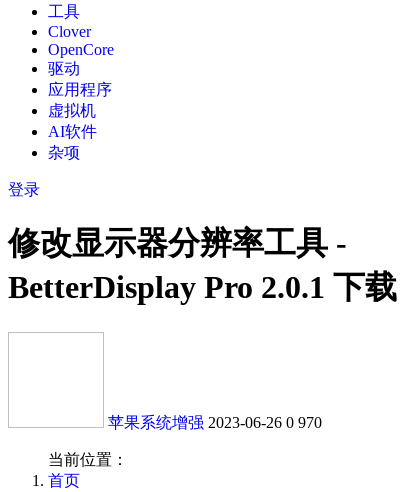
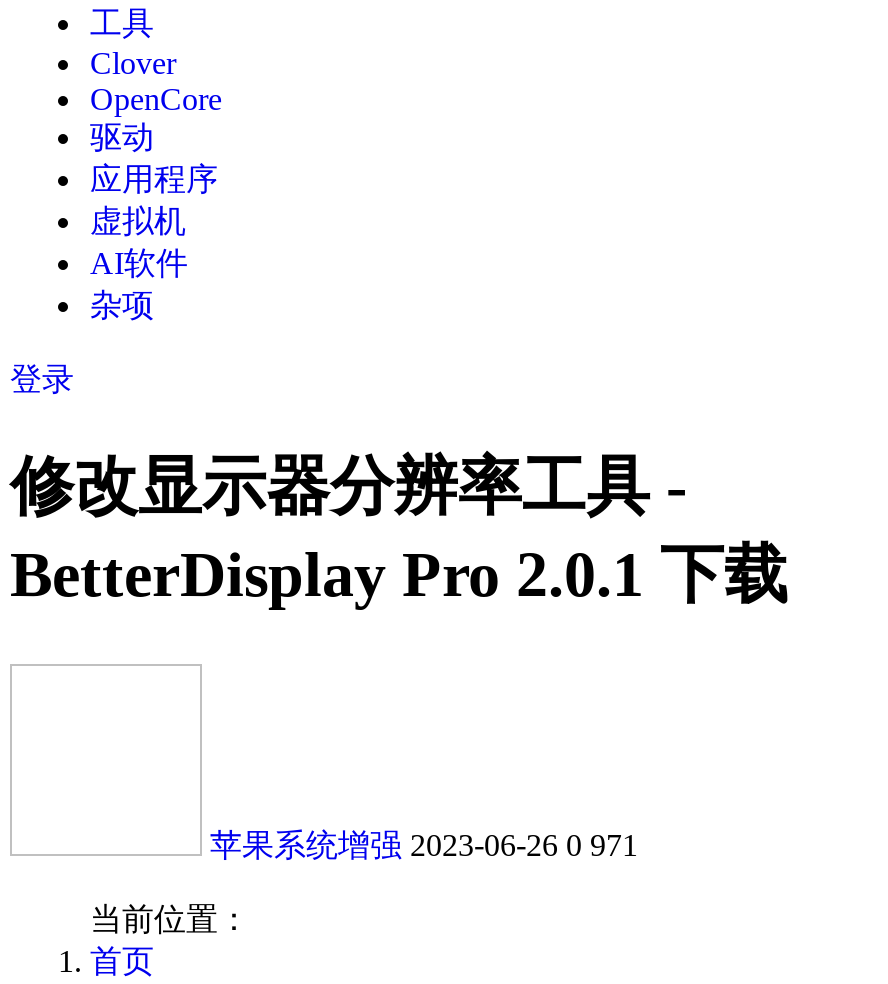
[108,414,322,431] 苹果系统增强 2023-06-26 0 970 -> [210,828,638,862] 苹果系统增强 2023-06-26 0 971

